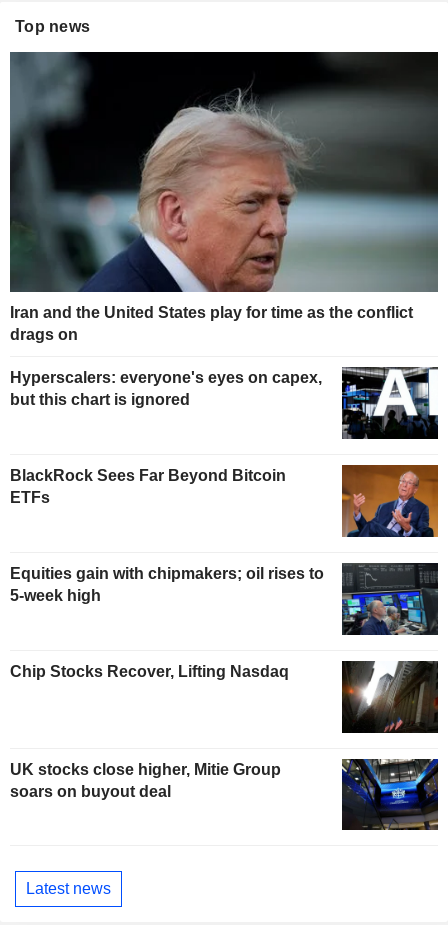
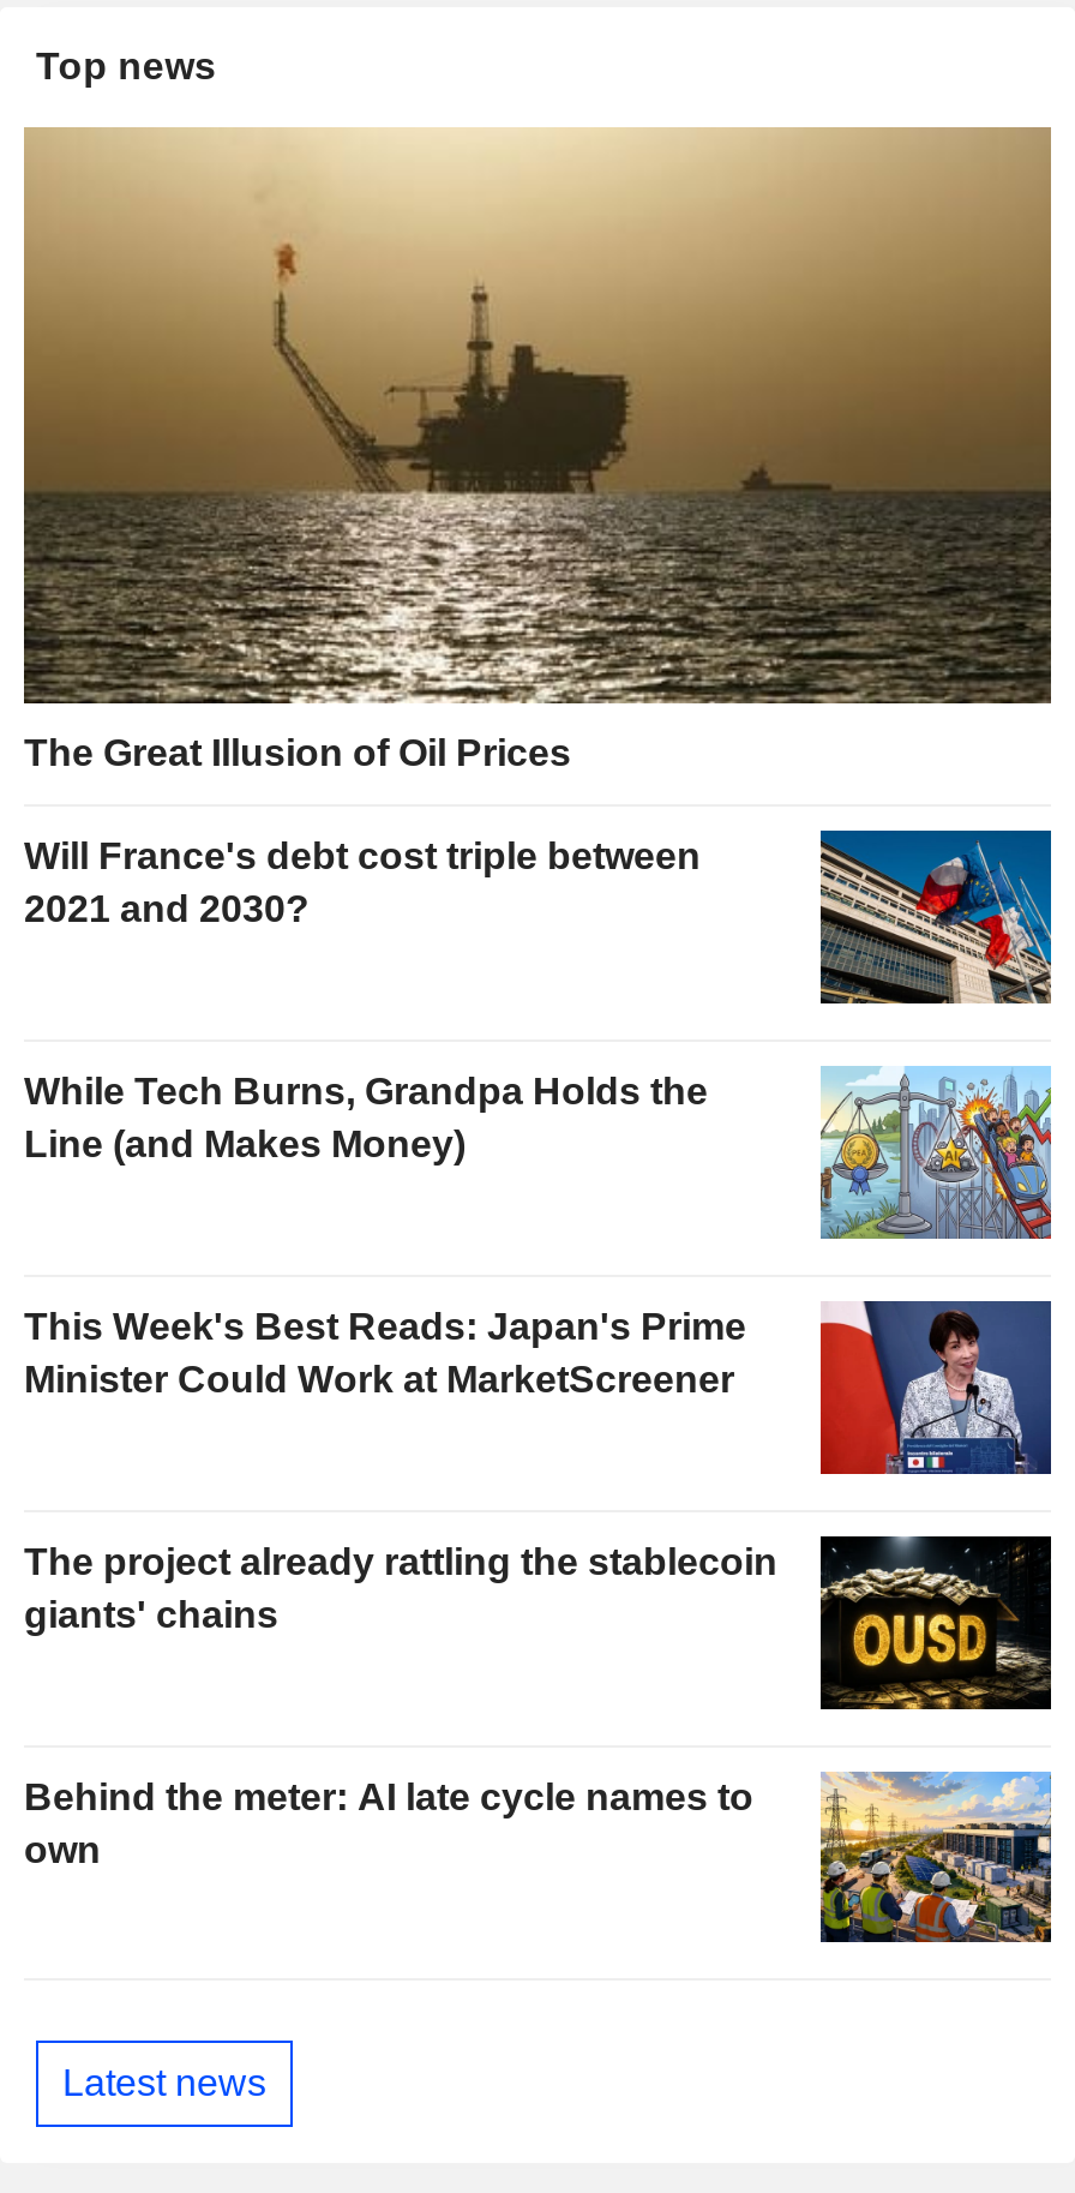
[9,51,439,343] [image] | Iran and the United States play for time as the conflict | drags on -> [22,125,1053,774] [image] | The Great Illusion of Oil Prices
[10,369,322,408] Hyperscalers: everyone's eyes on capex, | but this chart is ignored -> [24,836,701,930] Will France's debt cost triple between | 2021 and 2030?
[342,366,439,440] [image] -> [818,828,1053,1006] [image]
[10,467,286,506] BlackRock Sees Far Beyond Bitcoin | ETFs -> [24,1071,708,1165] While Tech Burns, Grandpa Holds the | Line (and Makes Money)
[341,464,439,538] [image] -> [818,1066,1053,1241] [image]
[10,562,438,636] [image] | Equities gain with chipmakers; oil rises to | 5-week high -> [24,1299,1051,1476] [image] | This Week's Best Reads: Japan's Prime | Minister Could Work at MarketScreener
[10,663,289,680] Chip Stocks Recover, Lifting Nasdaq -> [24,1541,777,1634] The project already rattling the stablecoin | giants' chains
[342,660,438,734] [image] -> [818,1534,1046,1712] [image]
[10,760,281,799] UK stocks close higher, Mitie Group | soars on buyout deal -> [24,1775,753,1869] Behind the meter: AI late cycle names to | own
[341,758,438,831] [image] -> [818,1769,1053,1945] [image]

